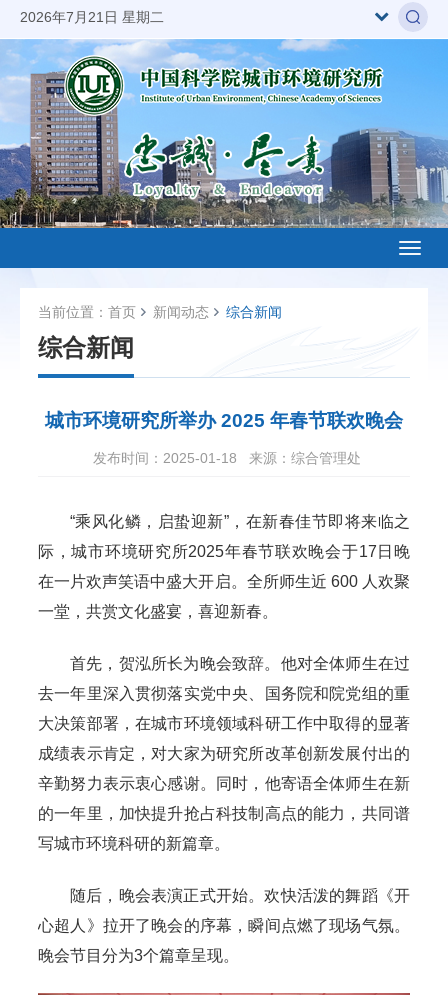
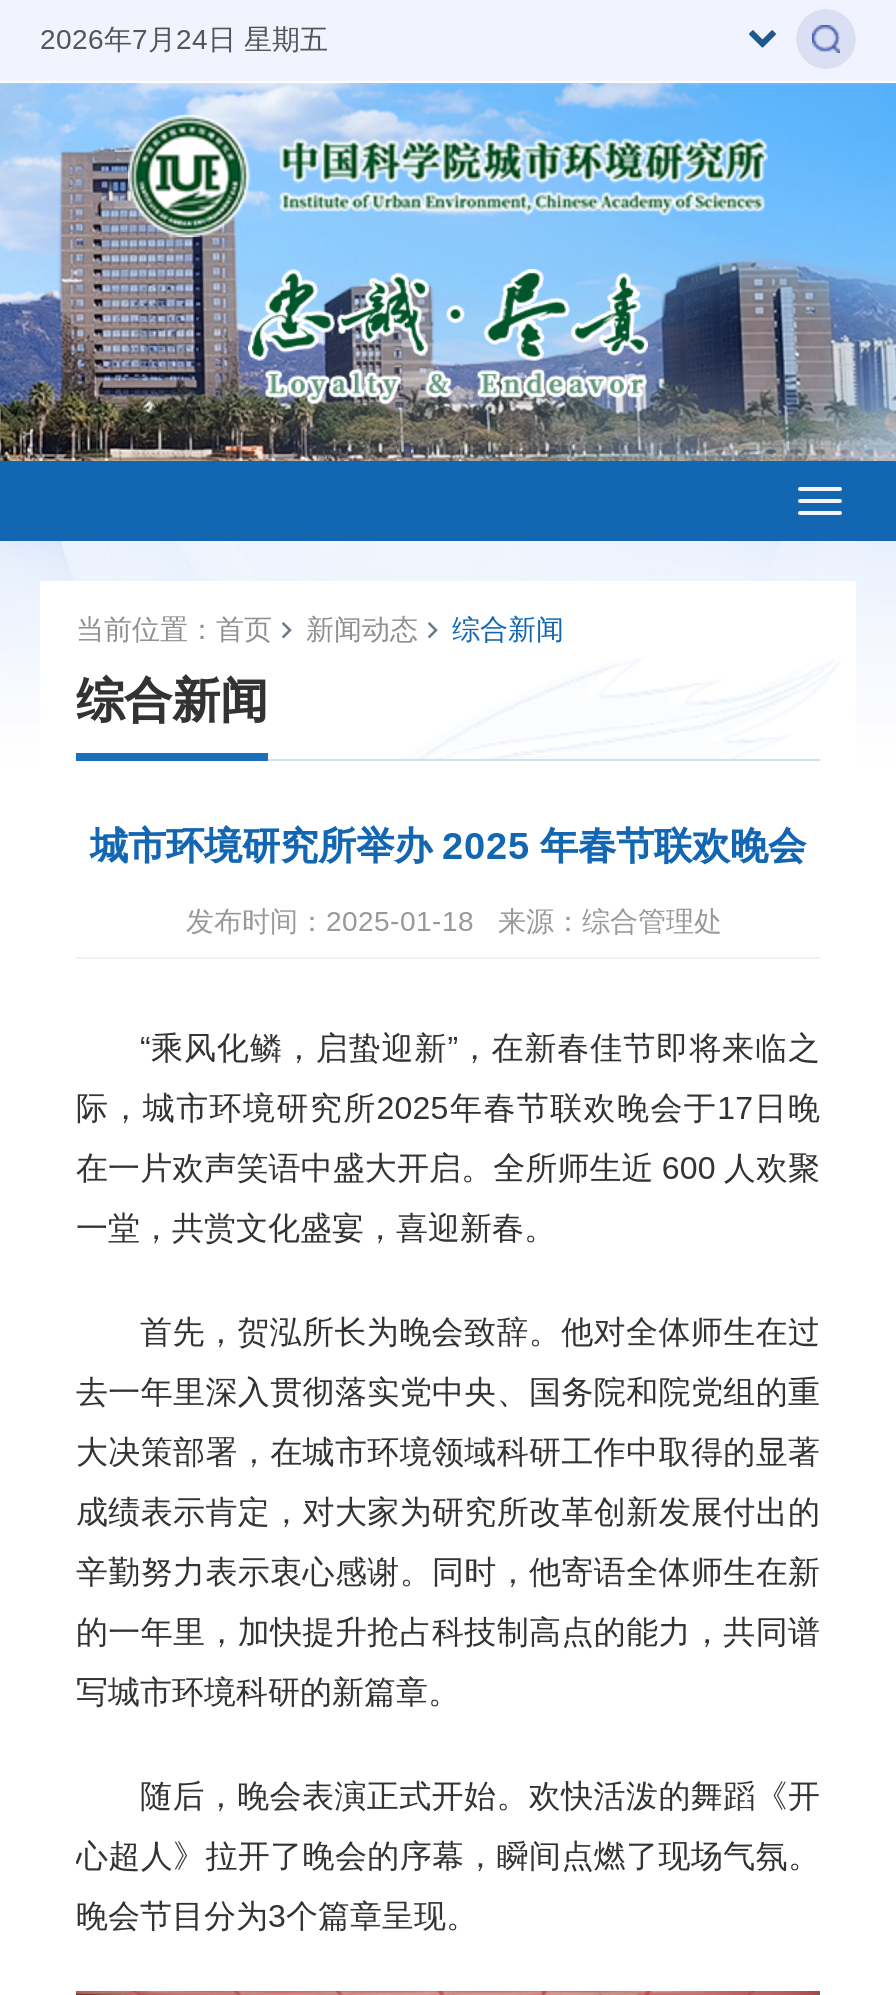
[20,9,164,25] 2026年7月21日 星期二 -> [40,23,328,55] 2026年7月24日 星期五

